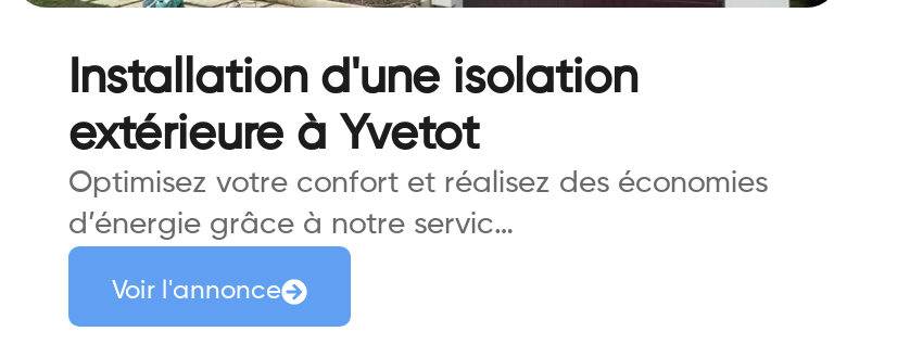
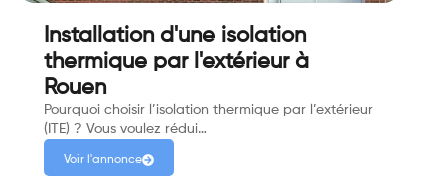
[68,112,768,240] extérieure à Yvetot | Optimisez votre confort et réalisez des économies | d’énergie grâce à notre servic… -> [44,51,373,136] thermique par l'extérieur à | Rouen | Pourquoi choisir l’isolation thermique par l’extérieur | (ITE) ? Vous voulez rédui…

